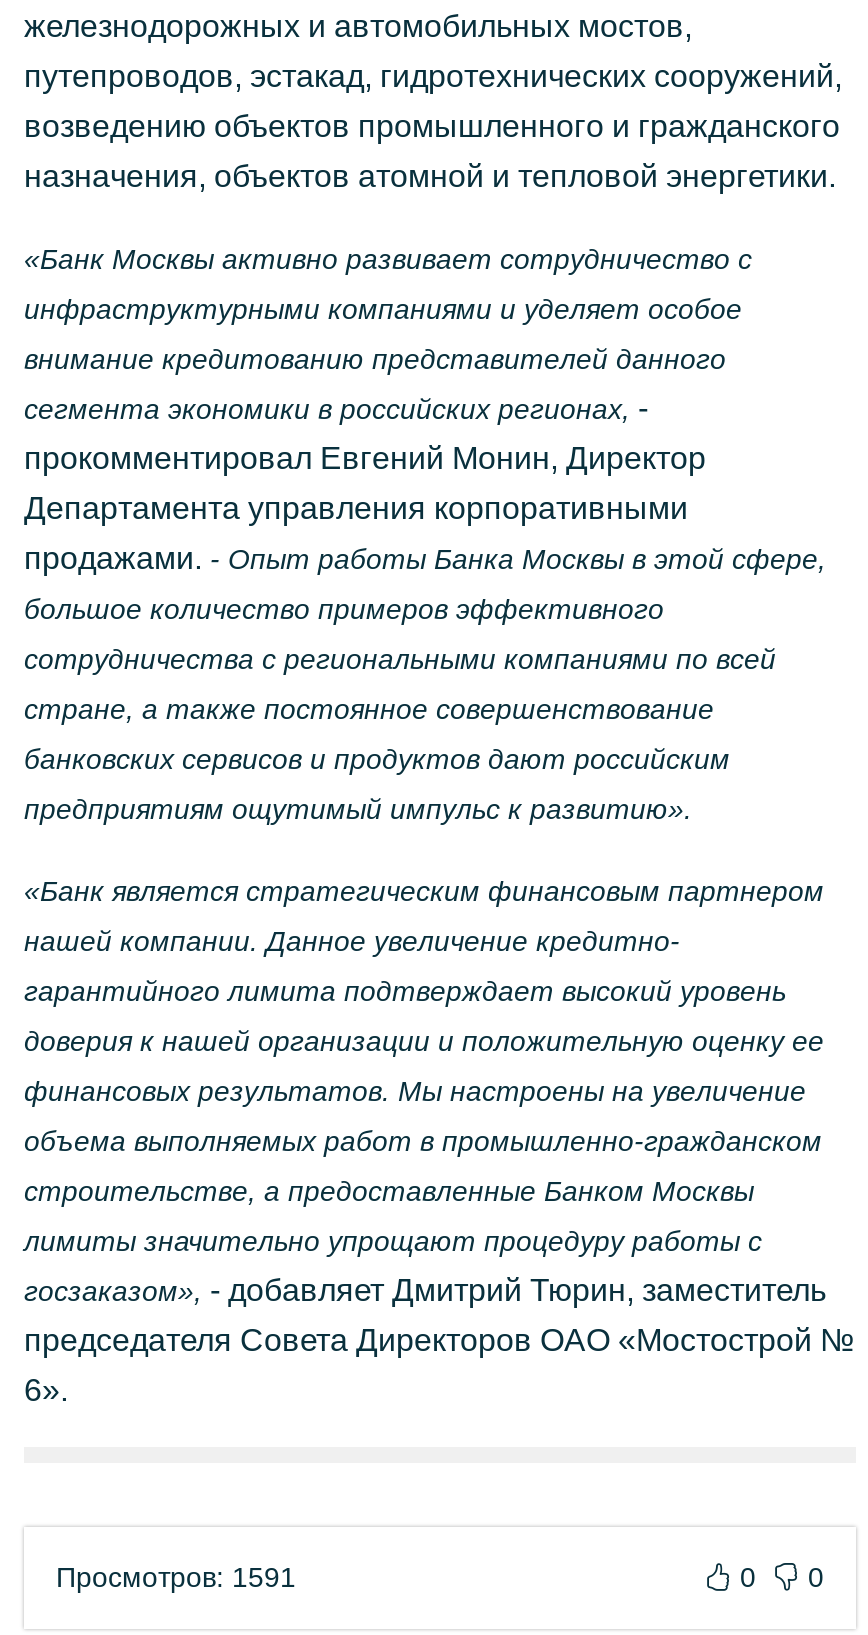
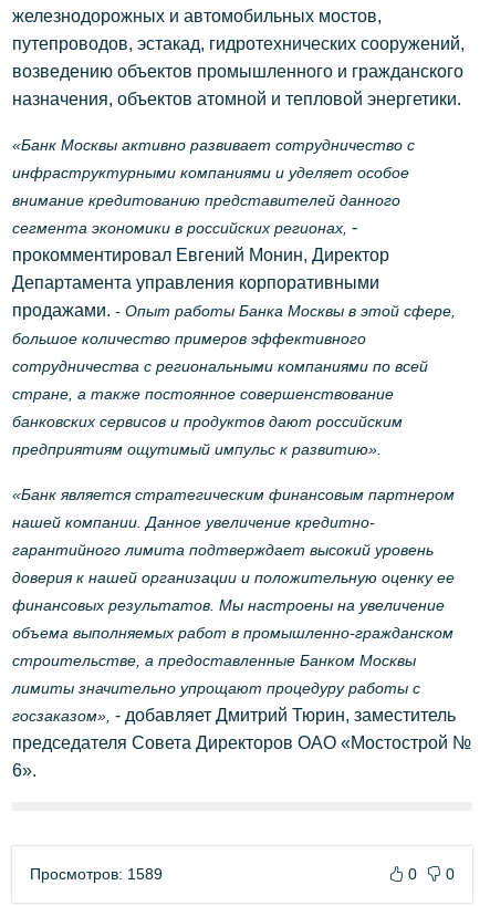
[56,1561,296,1593] Просмотров: 1591 -> [30,865,163,883] Просмотров: 1589

